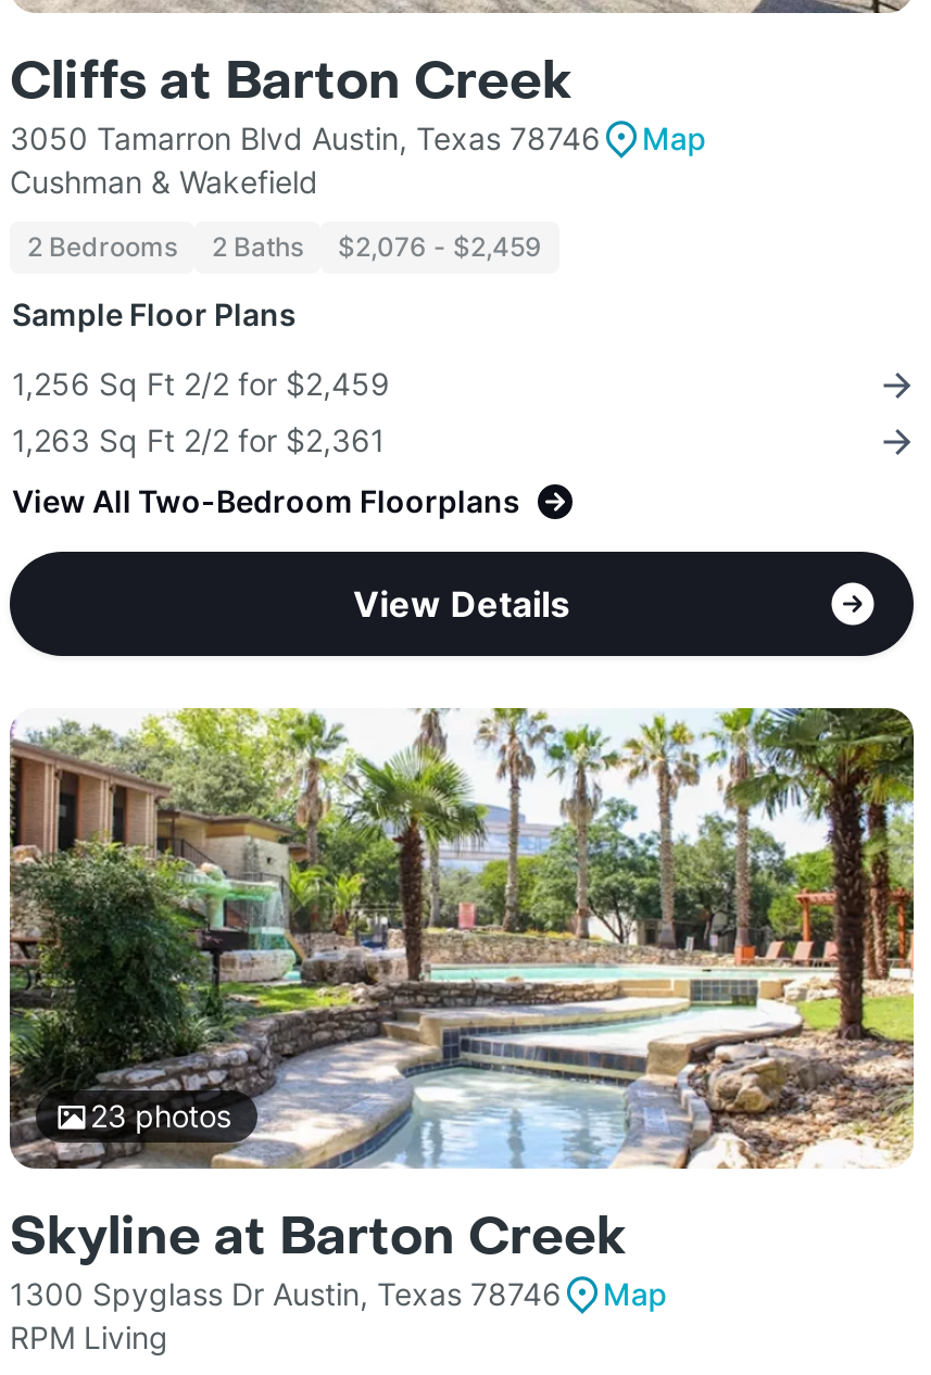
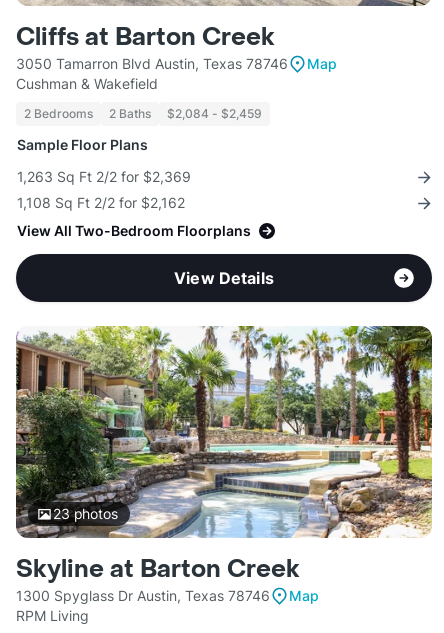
[27,231,542,263] 2 Bedrooms 2 Baths $2,076 - $2,459 -> [24,106,262,121] 2 Bedrooms 2 Baths $2,084 - $2,459
[12,365,390,402] 1,256 Sq Ft 2/2 for $2,459 -> [17,168,191,185] 1,263 Sq Ft 2/2 for $2,369
[12,422,386,459] 1,263 Sq Ft 2/2 for $2,361 -> [17,194,185,211] 1,108 Sq Ft 2/2 for $2,162

